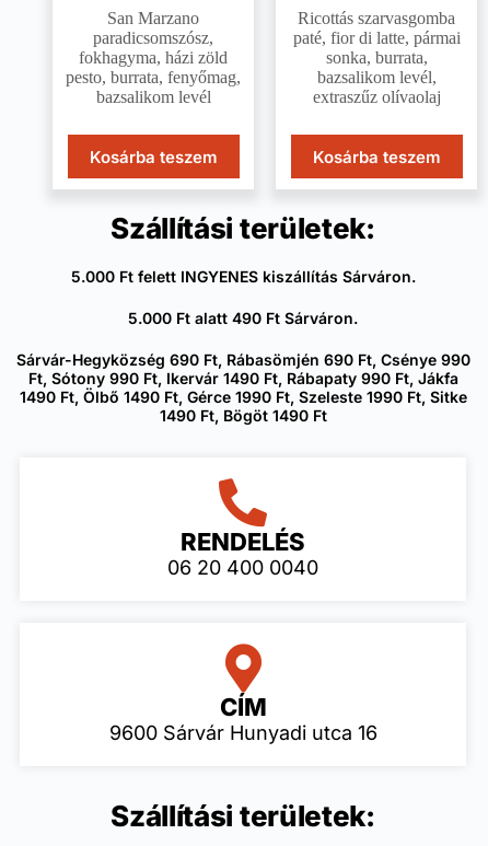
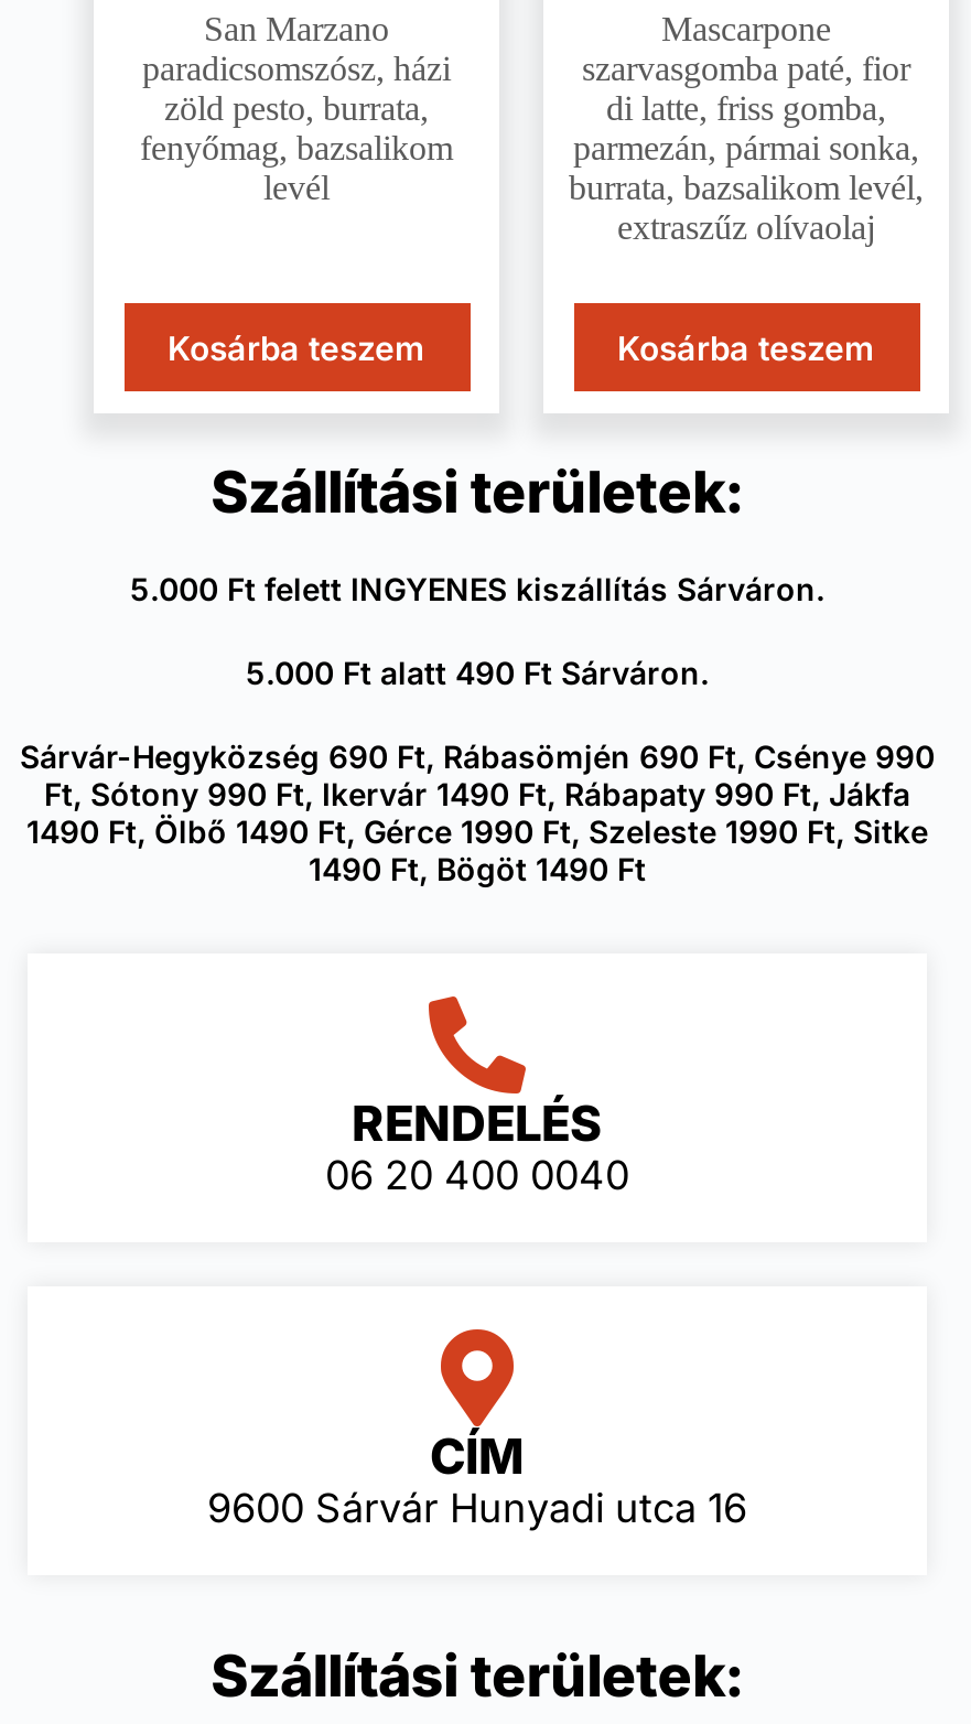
[293,9,460,87] Ricottás szarvasgomba | paté, fior di latte, pármai | sonka, burrata, | bazsalikom levél, -> [569,10,924,206] Mascarpone | szarvasgomba paté, fior | di latte, friss gomba, | parmezán, pármai sonka, | burrata, bazsalikom levél,
[66,29,241,107] paradicsomszósz, | fokhagyma, házi zöld | pesto, burrata, fenyőmag, | bazsalikom levél -> [140,50,453,206] paradicsomszósz, házi | zöld pesto, burrata, | fenyőmag, bazsalikom | levél

